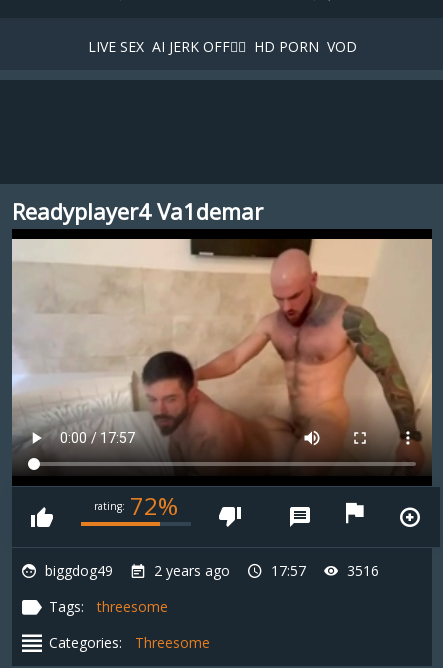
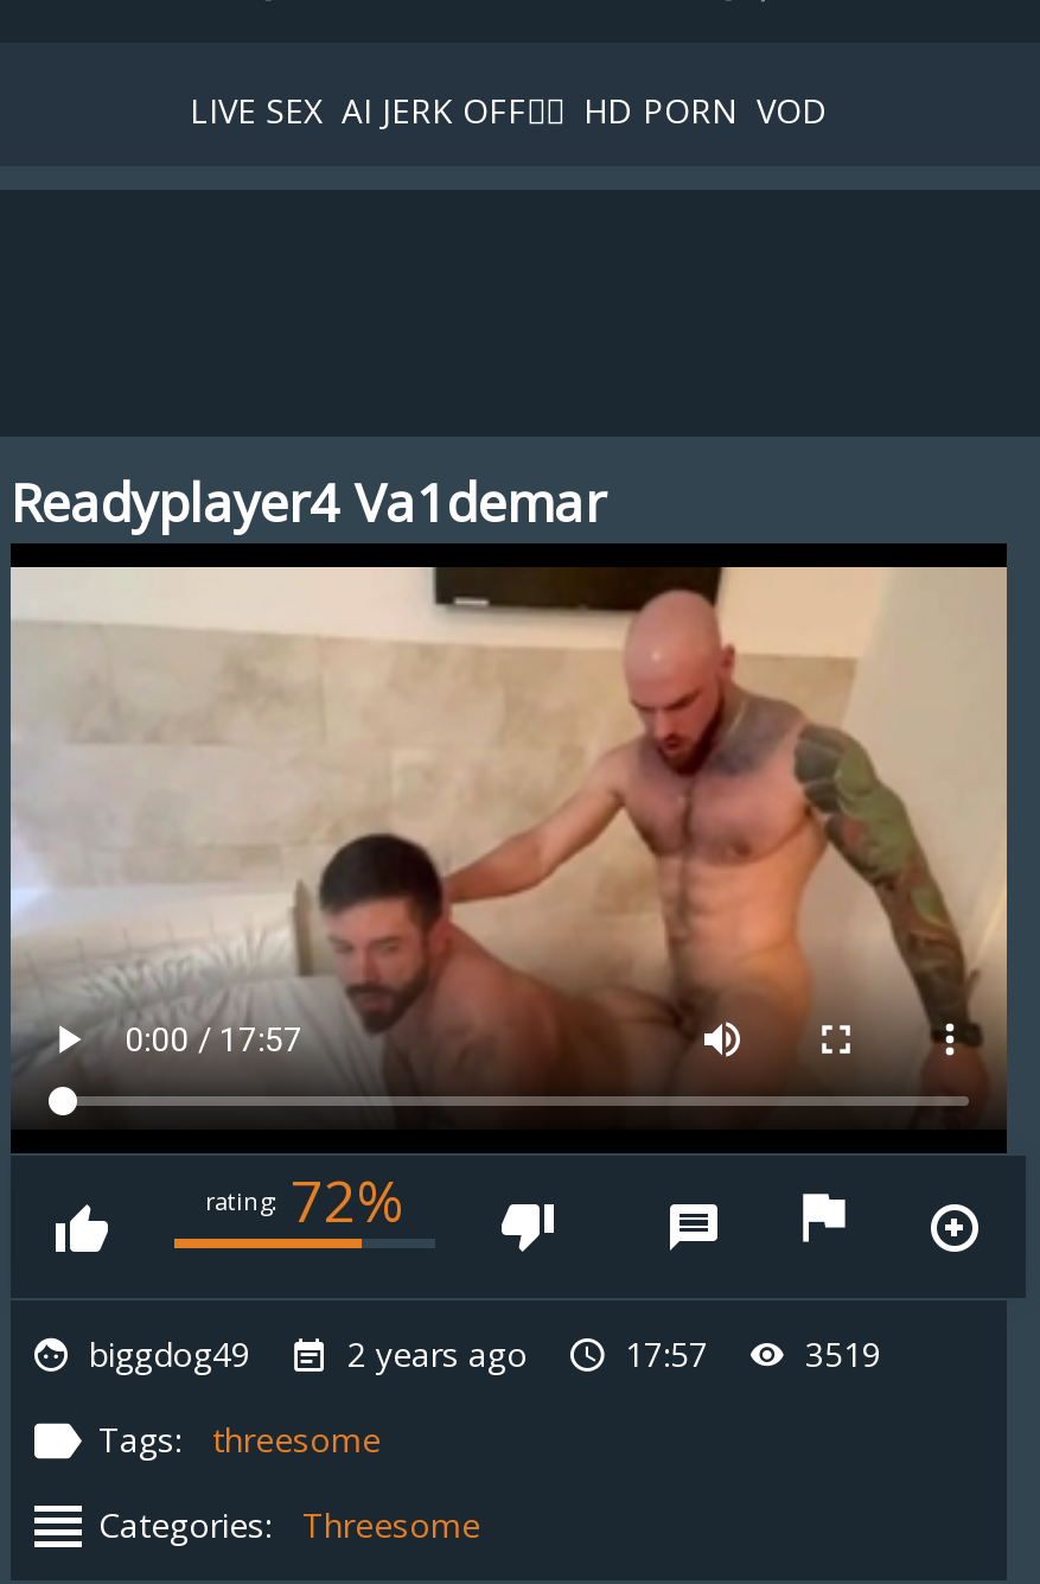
[347,561,379,580] 3516 -> [805,1332,881,1377] 3519

